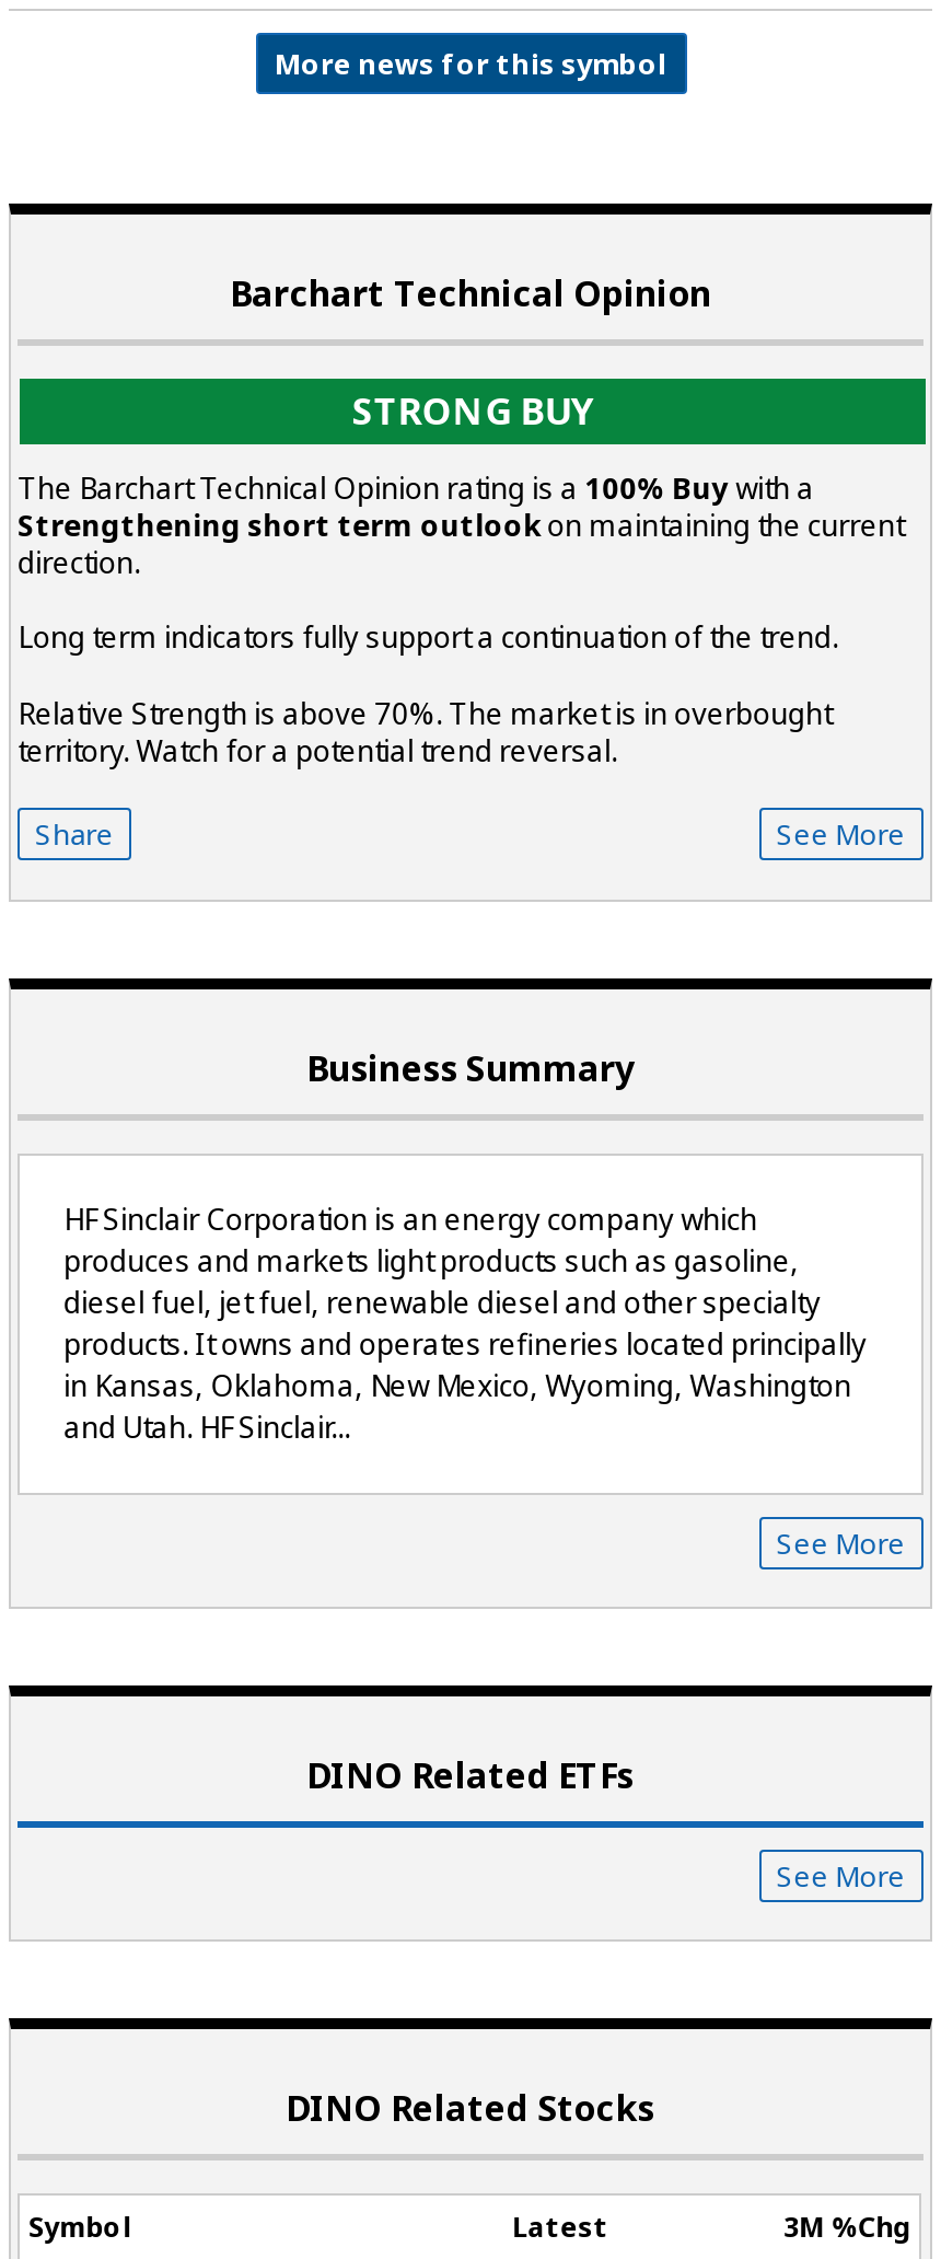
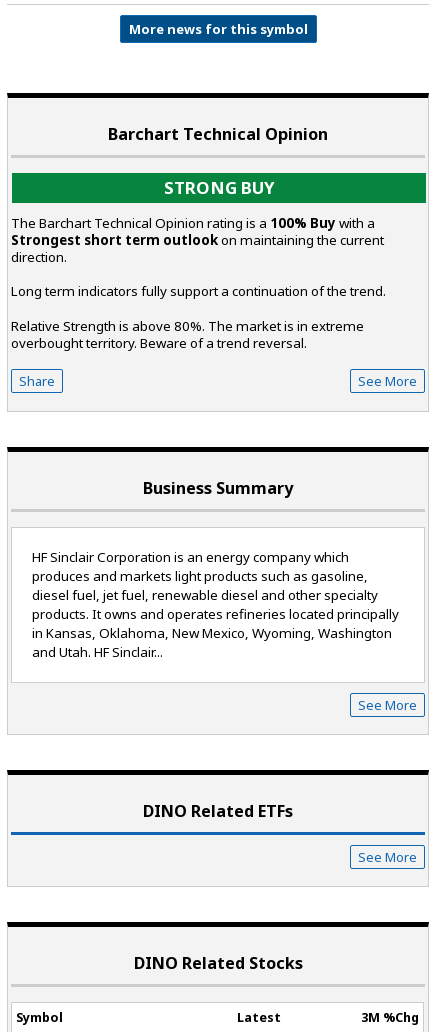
[18,506,904,545] Strengthening short term outlookon maintaining the current -> [11,231,384,249] Strongest short term outlookon maintaining the current
[18,694,832,733] Relative Strength is above 70%. The market is in overbought -> [11,317,364,335] Relative Strength is above 80%. The market is in extreme
[18,731,617,771] territory. Watch for a potential trend reversal. -> [11,334,307,352] overbought territory. Beware of a trend reversal.

